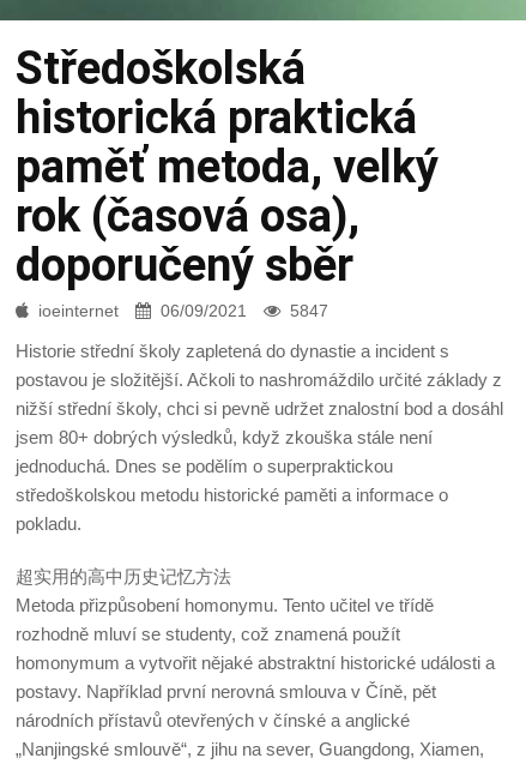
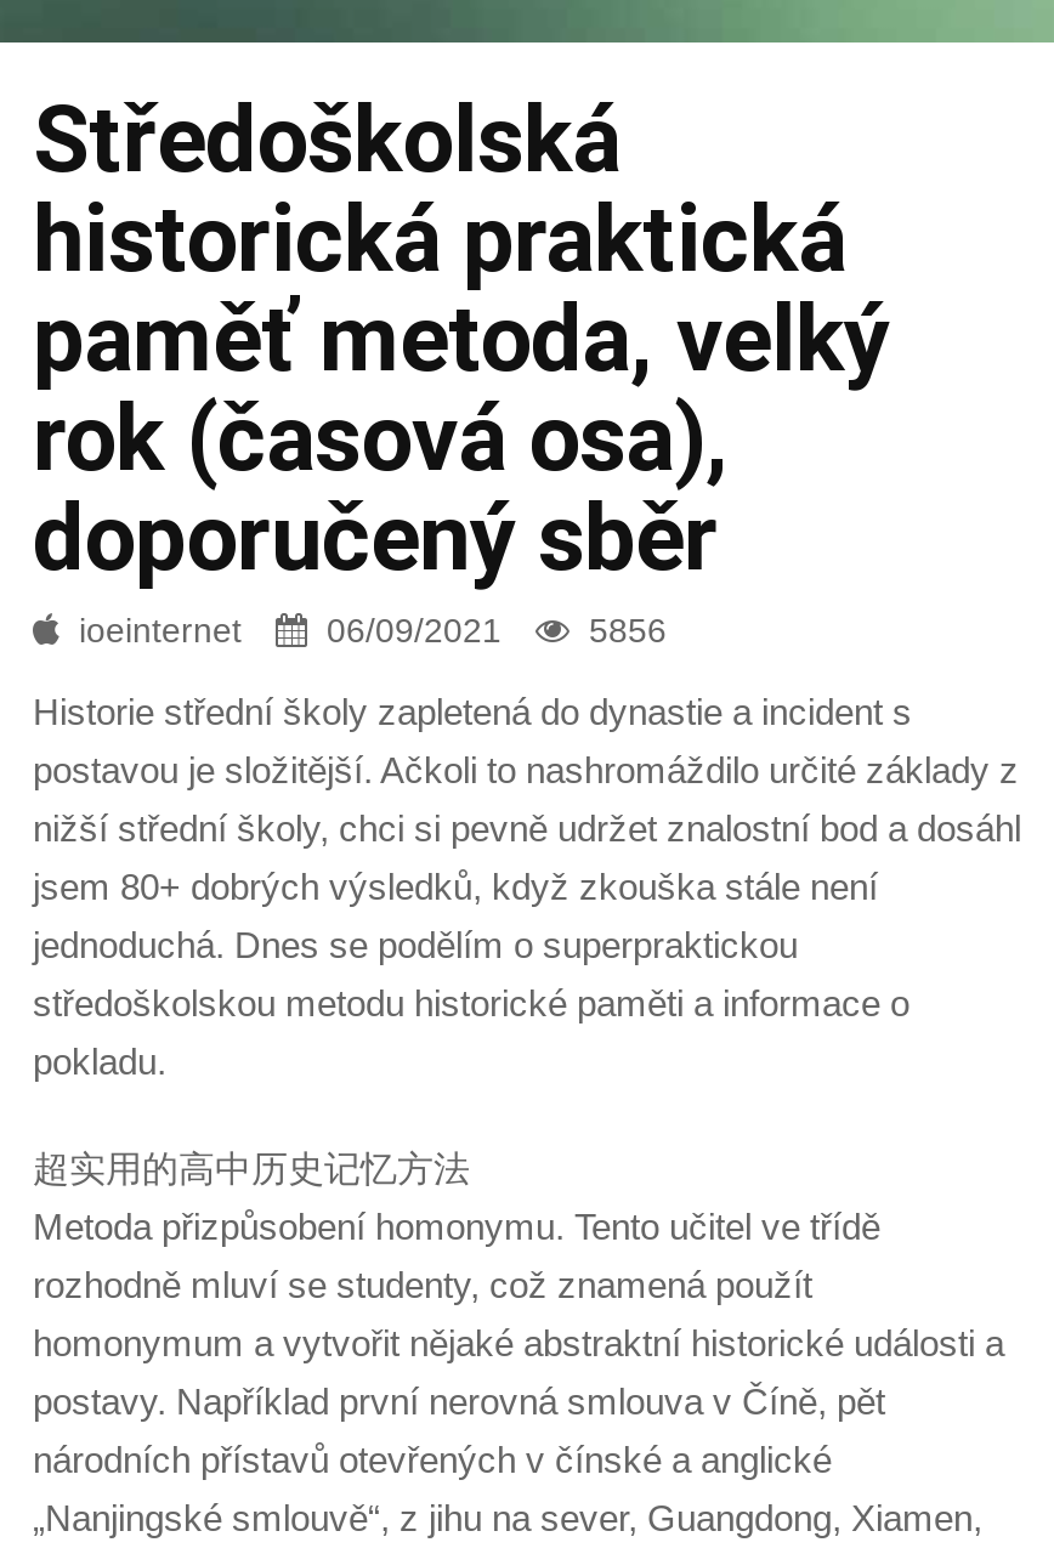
[290,301,328,320] 5847 -> [589,611,667,650] 5856

